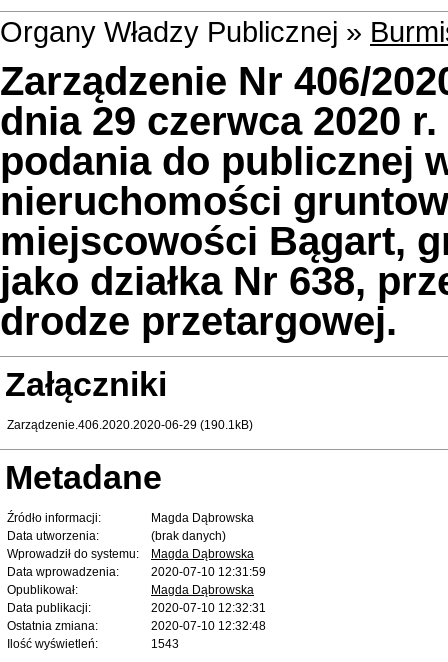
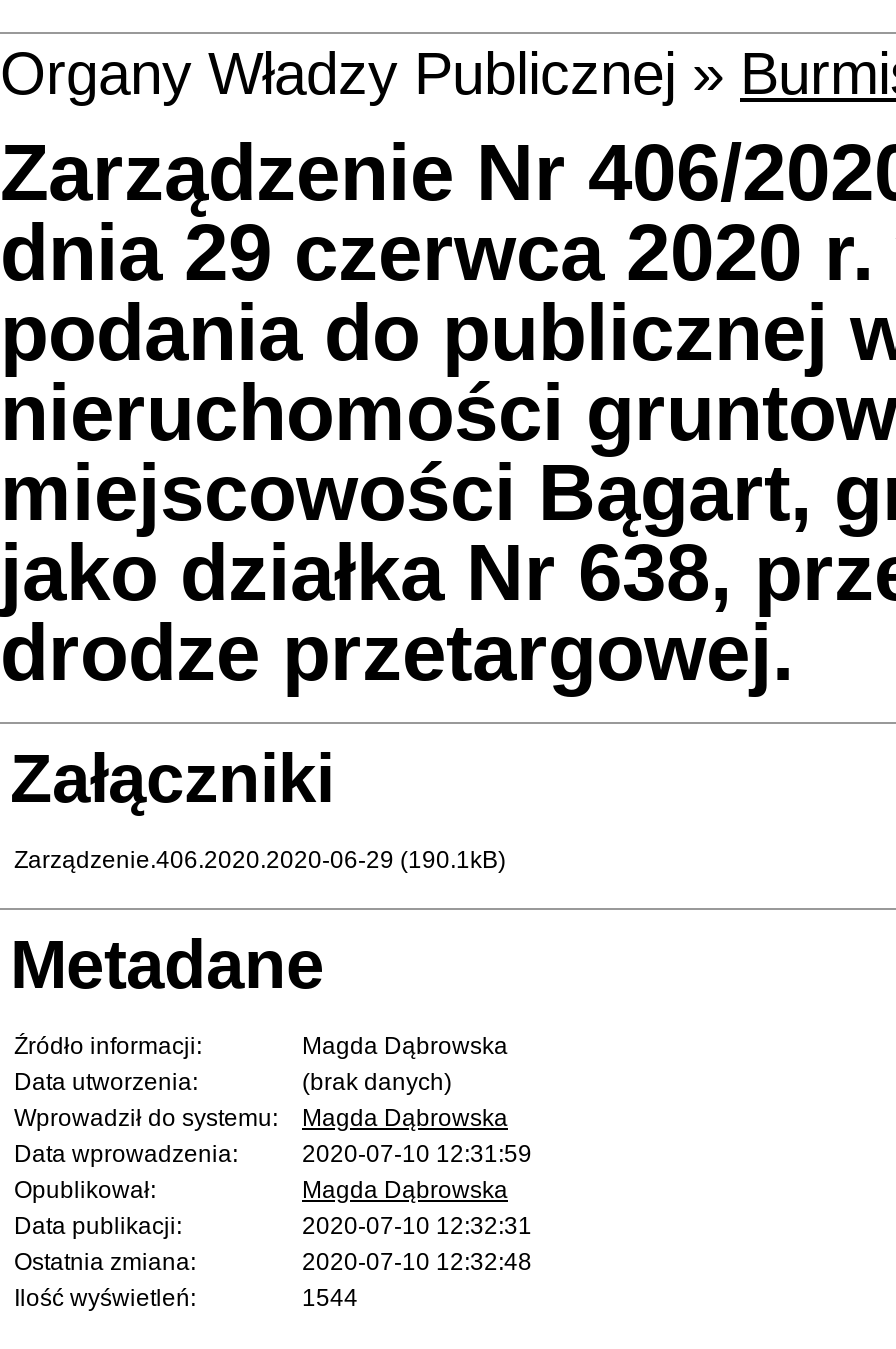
[151,637,179,651] 1543 -> [302,1284,358,1312] 1544

